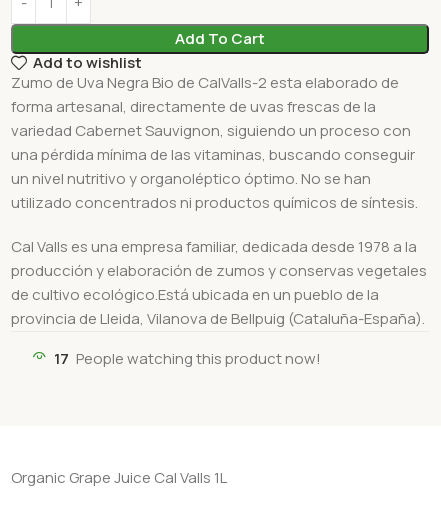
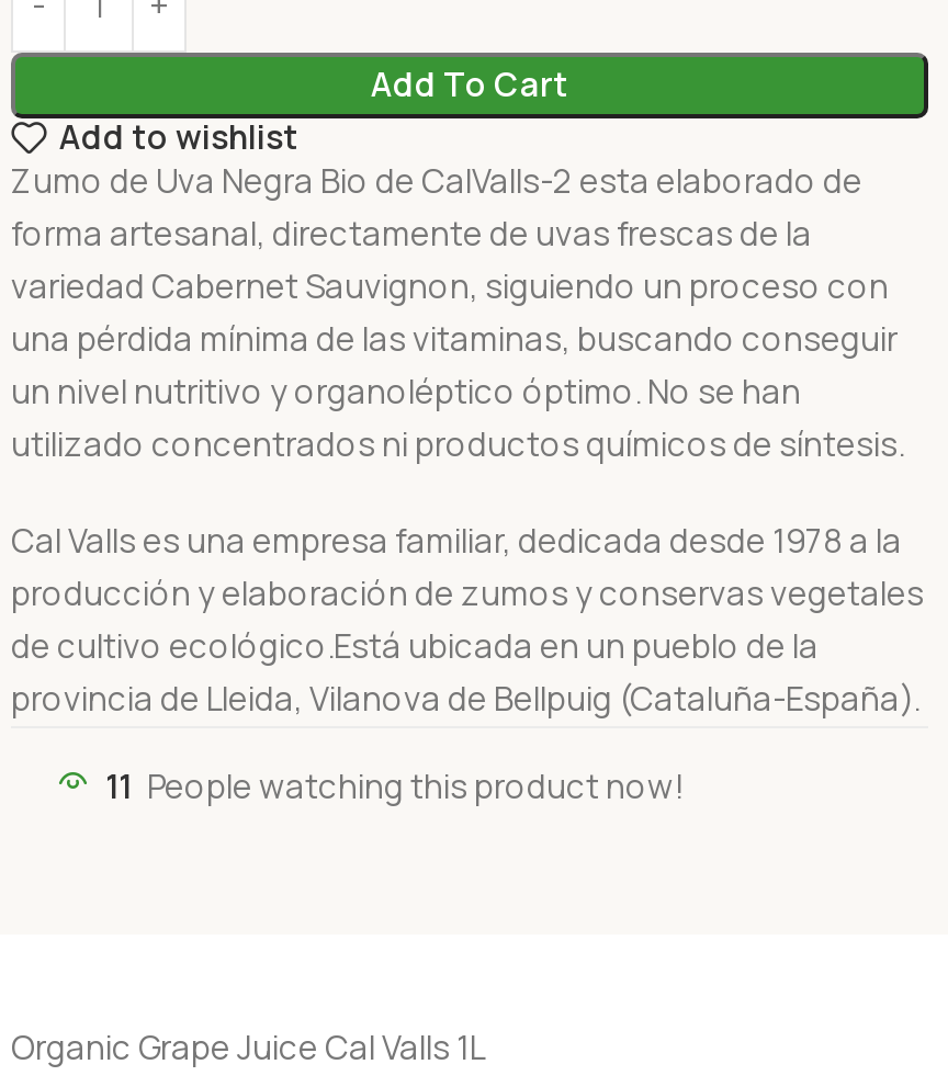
[54,348,321,369] 17 People watching this product now! -> [105,763,685,809] 11 People watching this product now!

